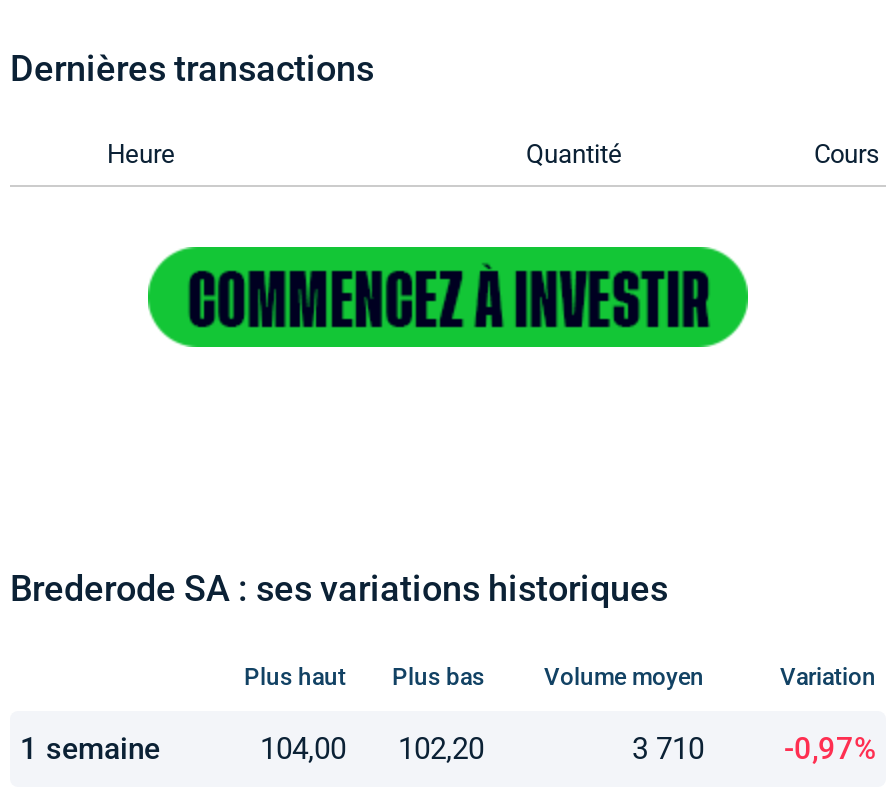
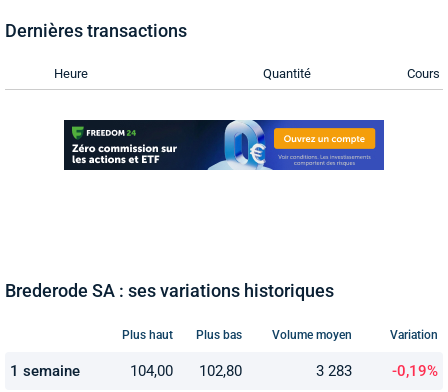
[128,245,768,349] [image] -> [63,119,385,171] [image]
[260,732,484,768] 104,00 102,20 -> [130,362,242,380] 104,00 102,80
[632,732,704,768] 3 710 -> [316,362,352,380] 3 283
[784,732,876,768] -0,97% -> [392,362,438,380] -0,19%

